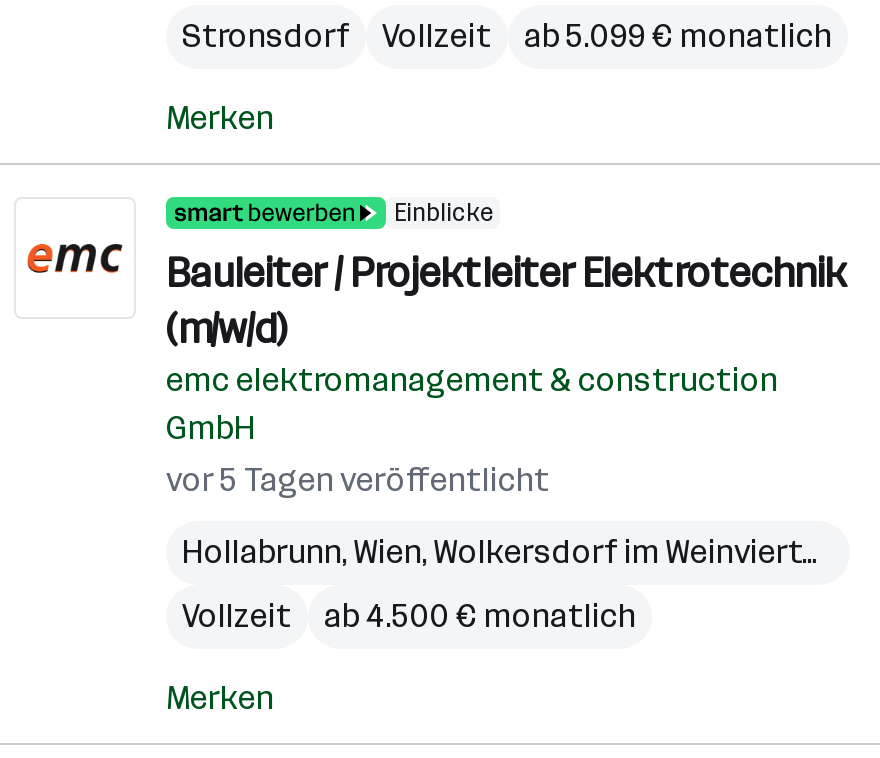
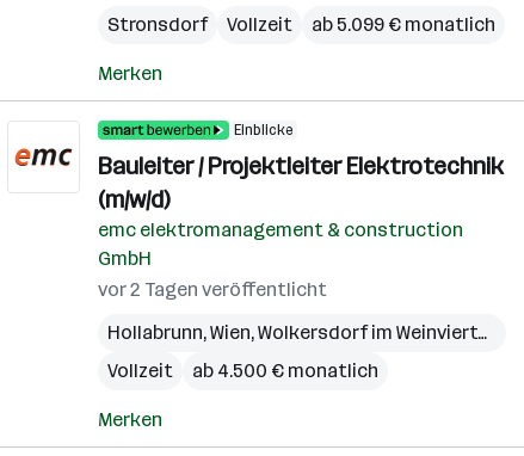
[166,461,550,499] vor 5 Tagen veröffentlicht -> [98,278,327,301] vor 2 Tagen veröffentlicht

